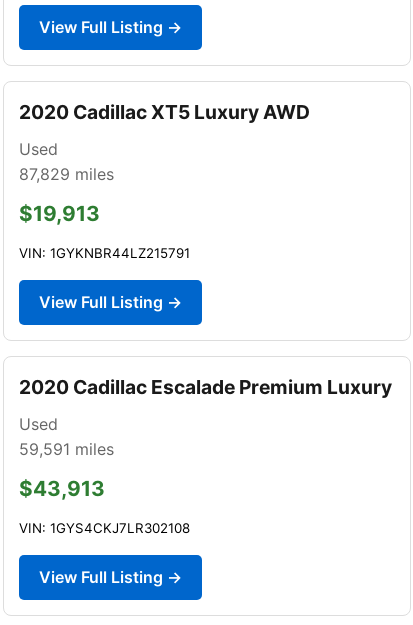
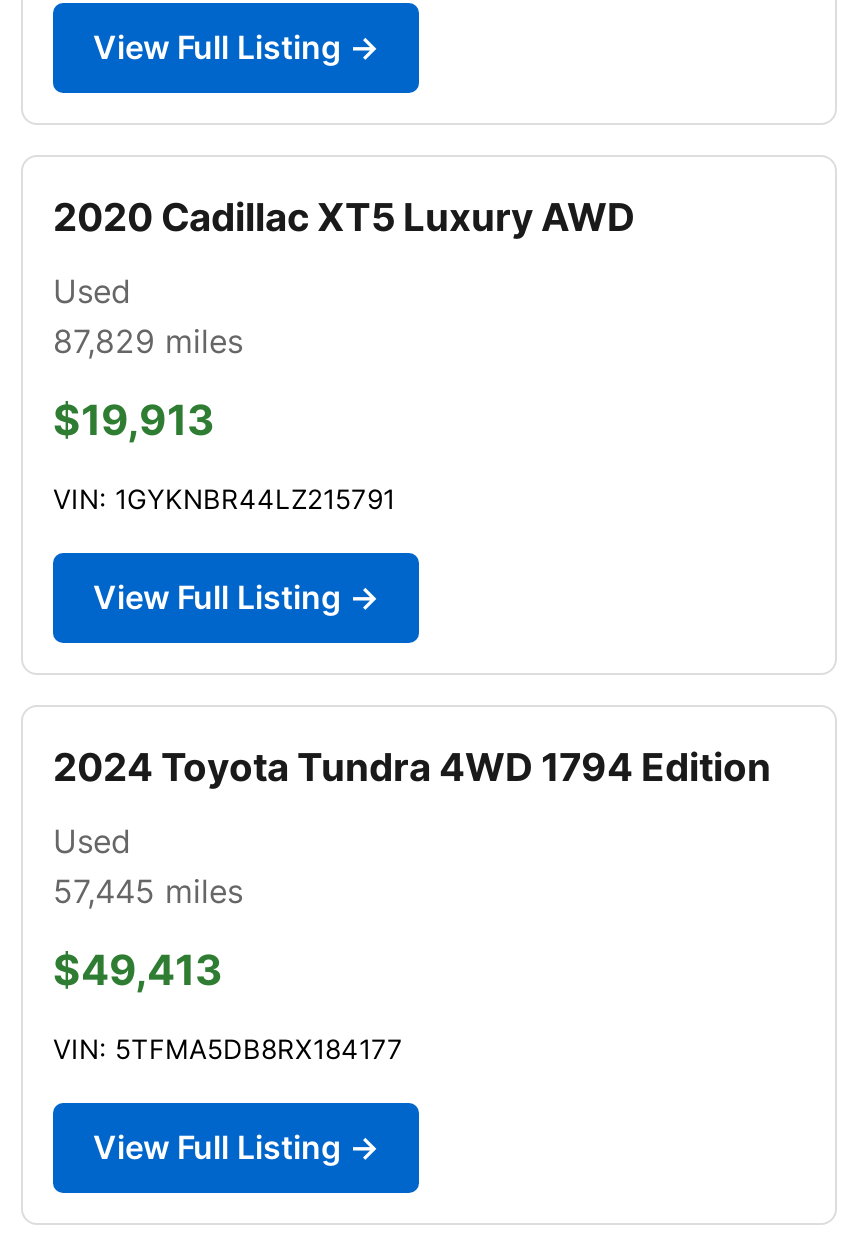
[19,375,392,399] 2020 Cadillac Escalade Premium Luxury -> [53,743,771,791] 2024 Toyota Tundra 4WD 1794 Edition
[19,439,114,459] 59,591 miles -> [53,871,243,911] 57,445 miles
[19,476,105,501] $43,913 -> [53,945,223,995] $49,413
[19,520,190,536] VIN: 1GYS4CKJ7LR302108 -> [53,1033,403,1065] VIN: 5TFMA5DB8RX184177

